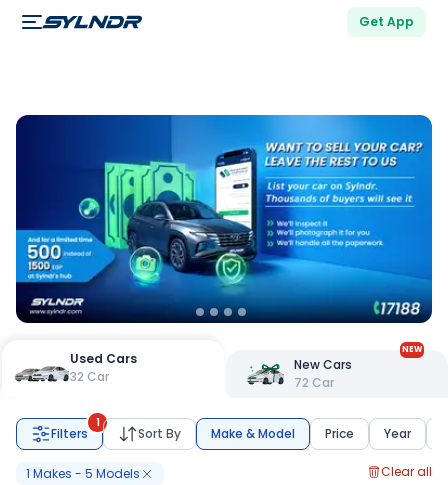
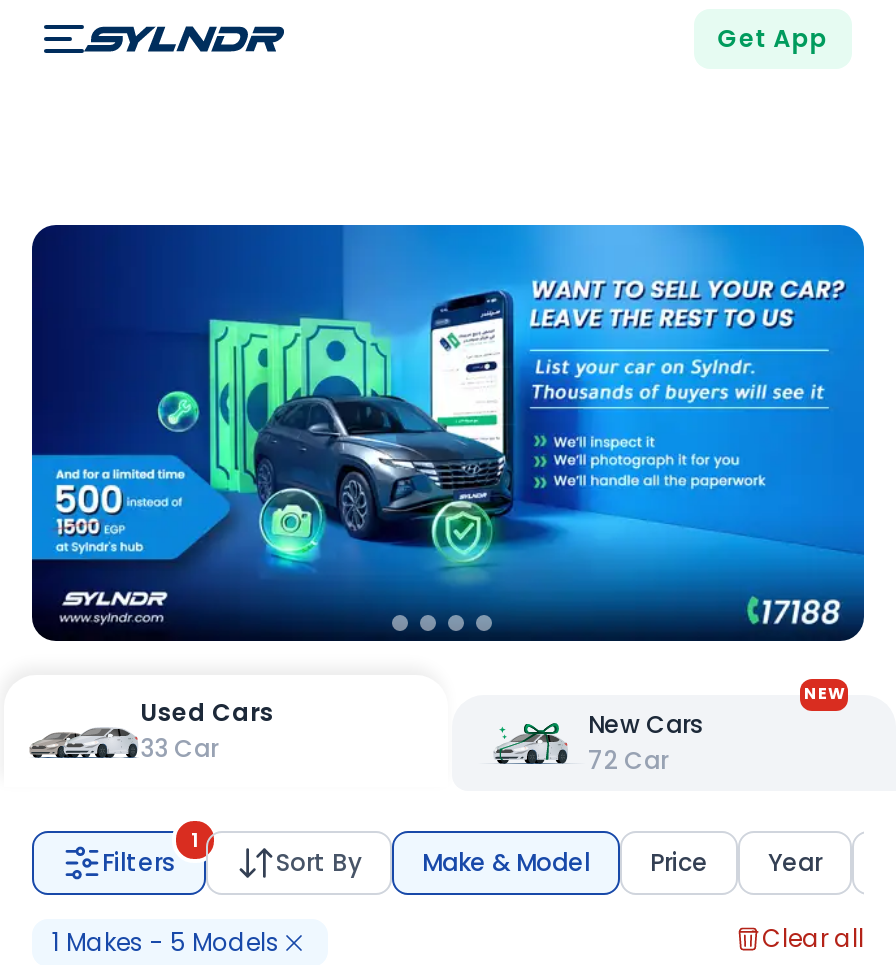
[70,368,109,385] 32 Car -> [140,731,218,765] 33 Car

